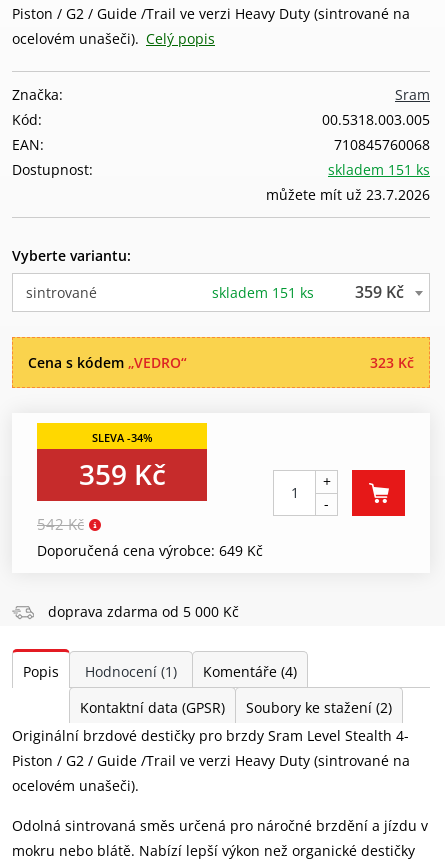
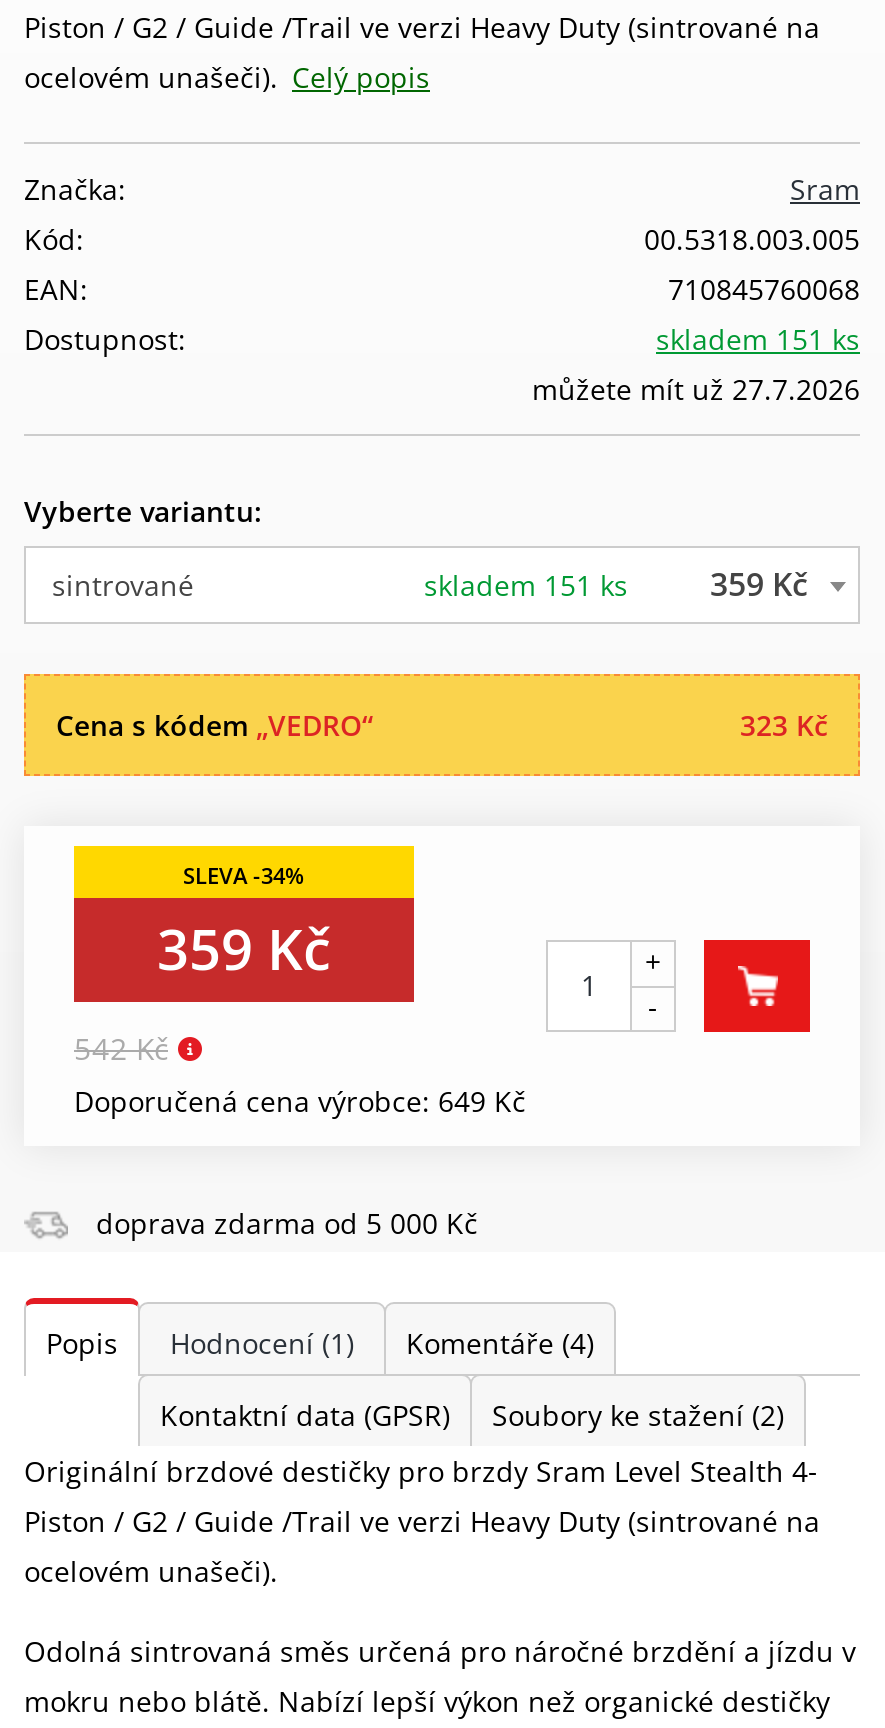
[266,185,430,204] můžete mít už 23.7.2026 -> [532,369,860,407] můžete mít už 27.7.2026

